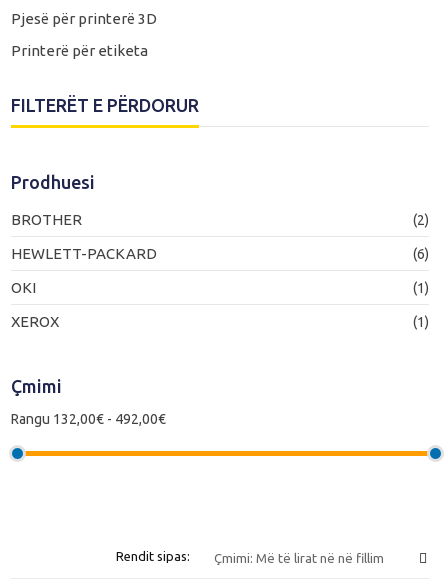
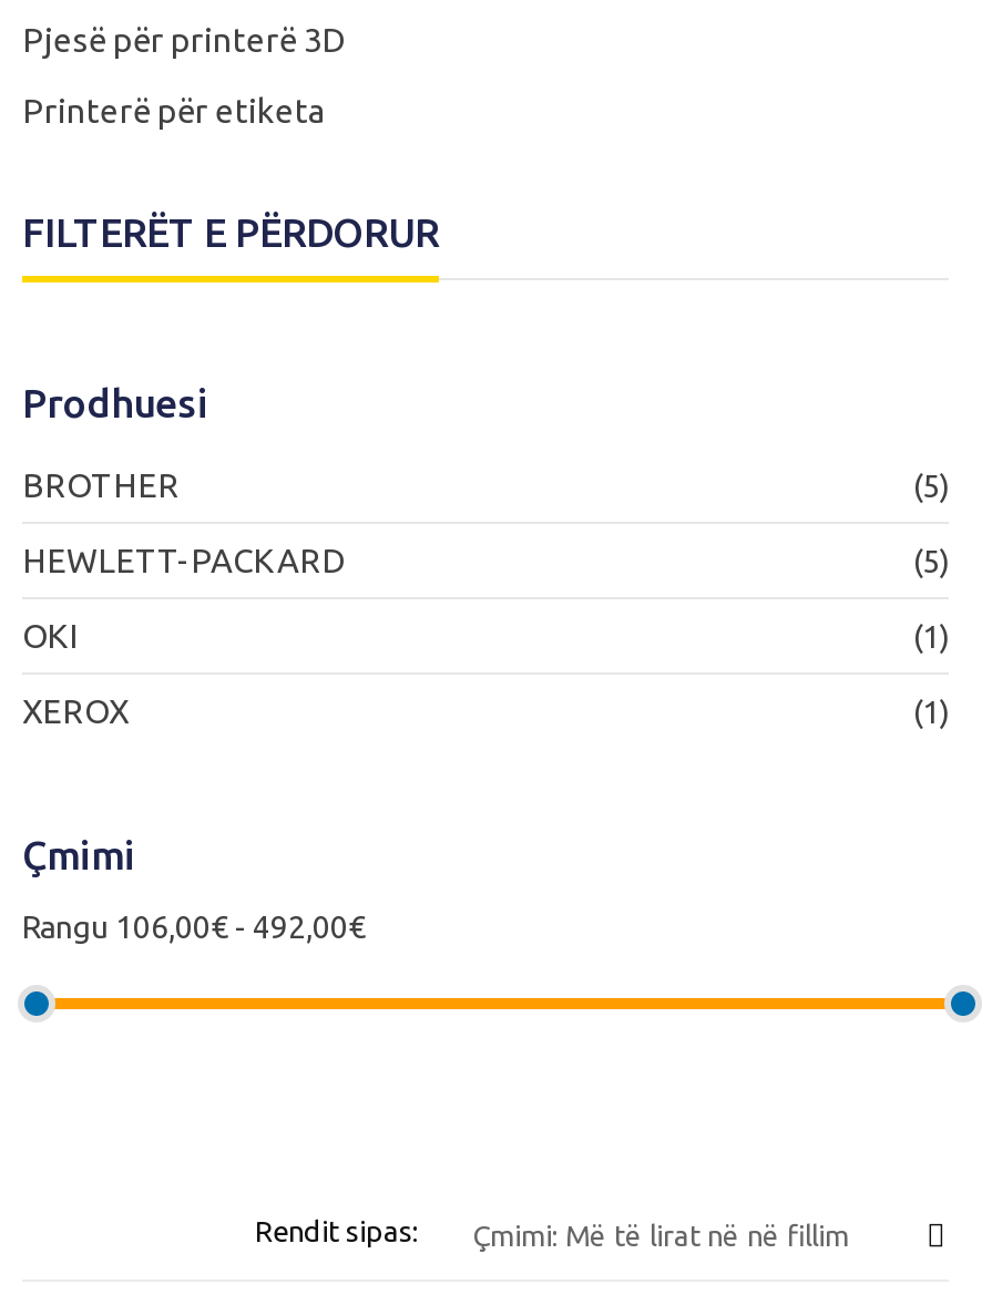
[413,212,429,228] (2) -> [913,469,949,504] (5)
[413,246,429,262] (6) -> [913,544,949,579] (5)
[11,411,166,427] Rangu 132,00€ - 492,00€ -> [22,910,366,945] Rangu 106,00€ - 492,00€

